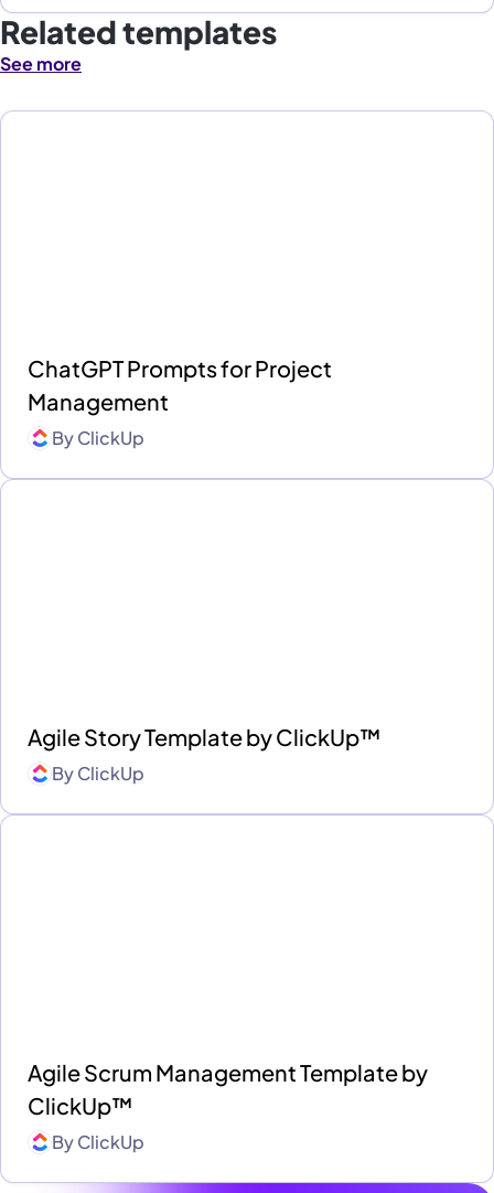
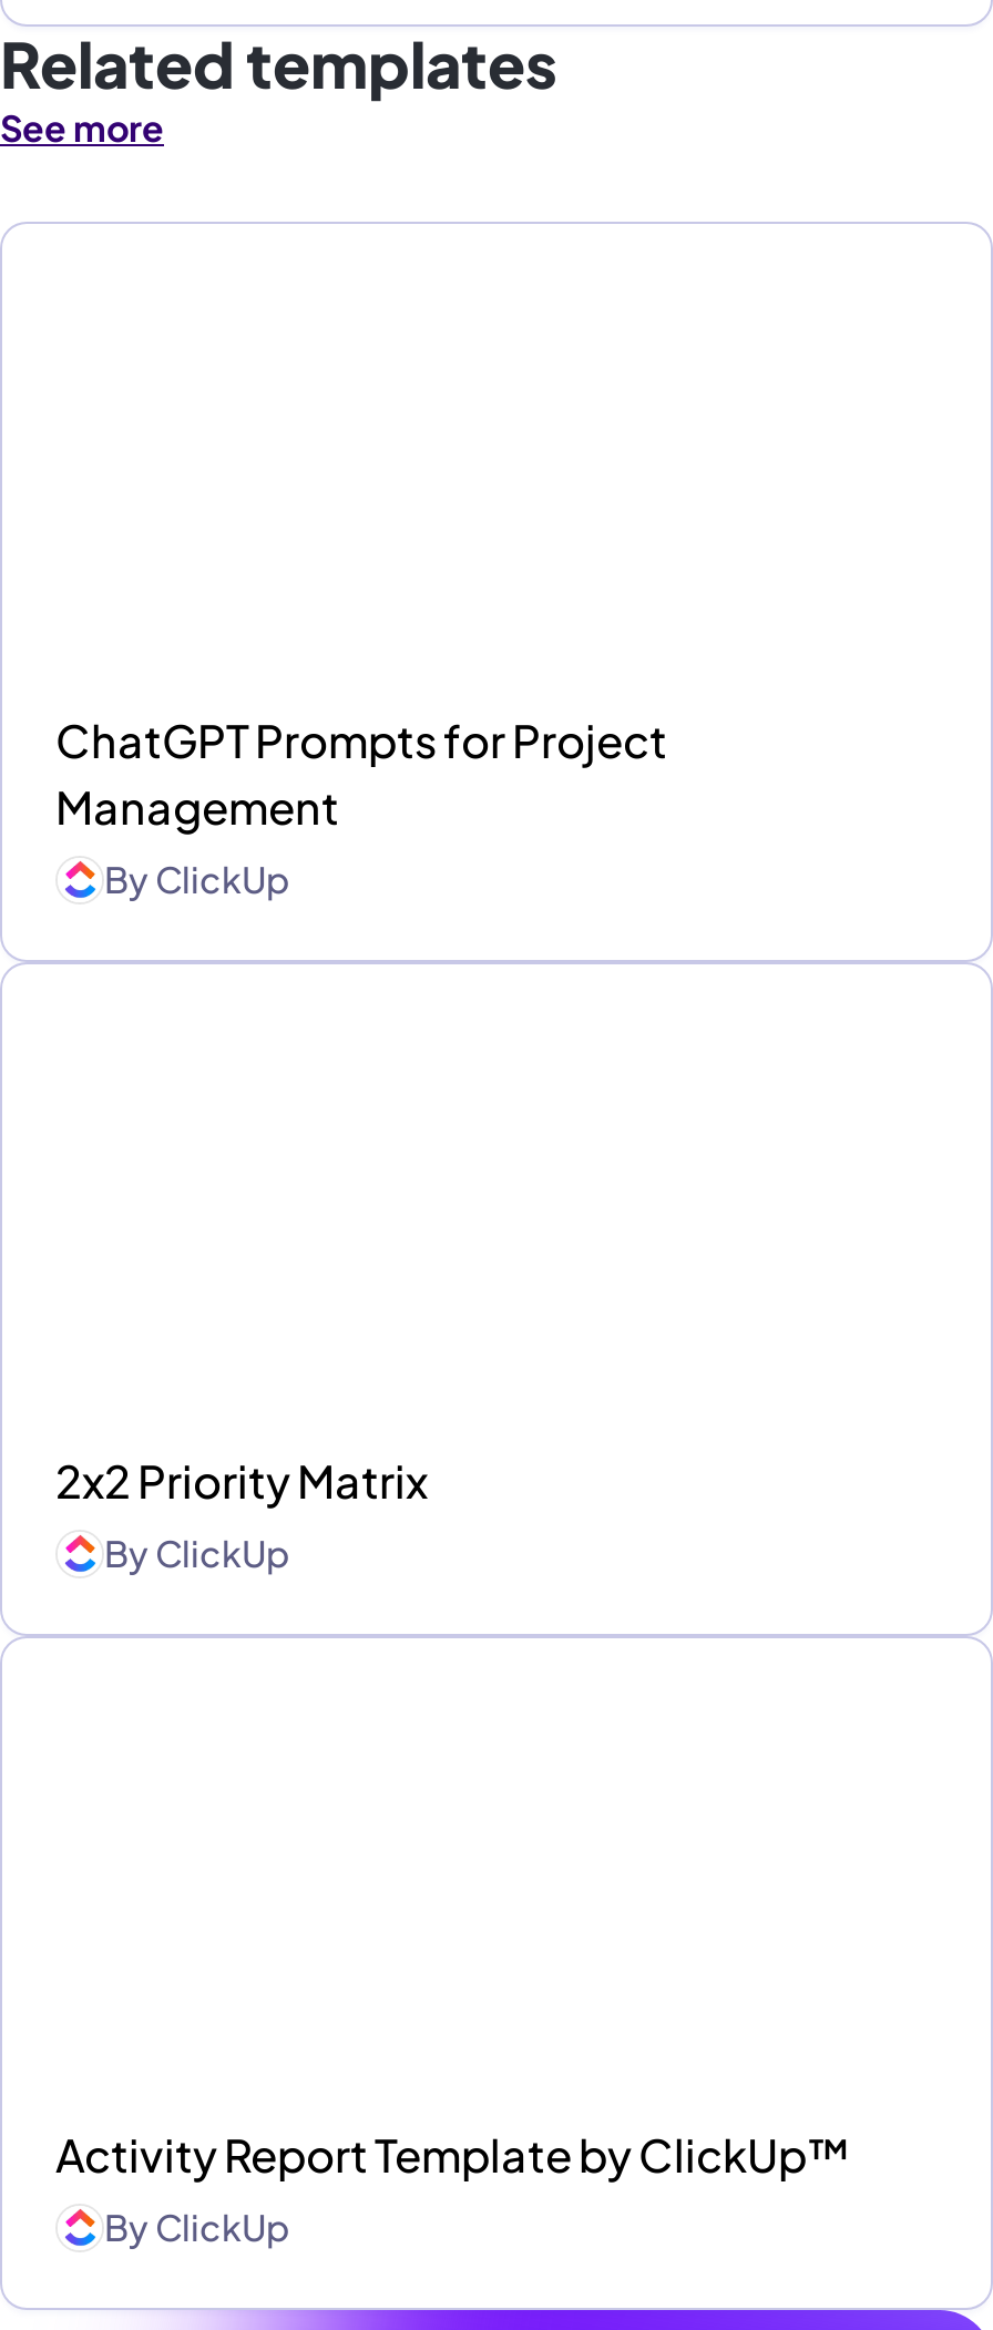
[28,723,382,751] Agile Story Template by ClickUp™ -> [55,1453,428,1508] 2x2 Priority Matrix
[28,1059,428,1119] Agile Scrum Management Template by | ClickUp™ -> [55,2127,851,2182] Activity Report Template by ClickUp™

